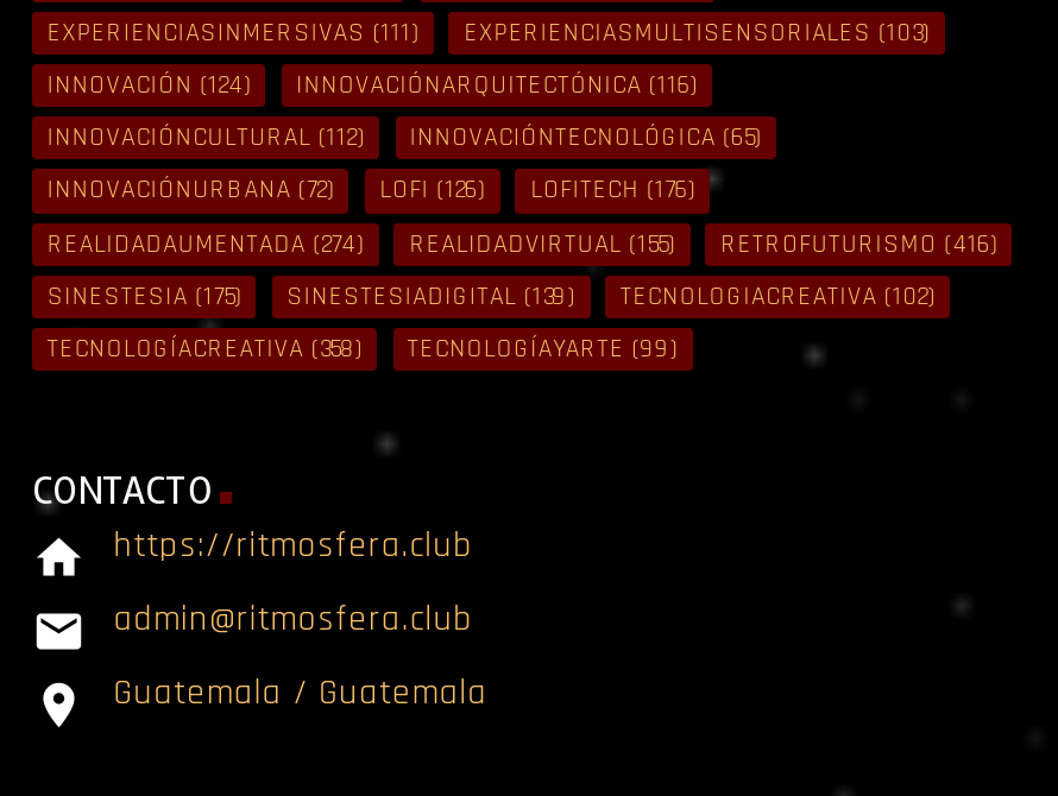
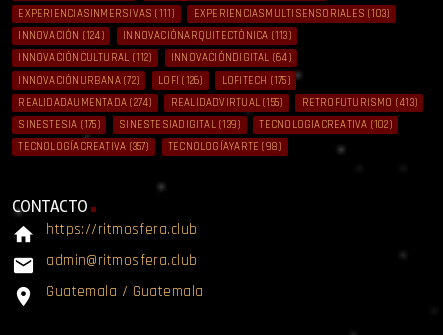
[296,69,697,103] INNOVACIÓNARQUITECTÓNICA (116) -> [123,29,291,43] INNOVACIÓNARQUITECTÓNICA (113)
[410,122,761,155] INNOVACIÓNTECNOLÓGICA (65) -> [171,51,291,65] INNOVACIÓNDIGITAL (64)
[47,175,695,208] INNOVACIÓNURBANA (72) LOFI (126) LOFITECH (176) -> [18,73,290,87] INNOVACIÓNURBANA (72) LOFI (126) LOFITECH (175)
[721,227,997,261] RETROFUTURISMO (416) -> [302,96,417,110] RETROFUTURISMO (413)
[47,333,362,366] TECNOLOGÍACREATIVA (358) -> [18,140,149,154] TECNOLOGÍACREATIVA (357)
[408,333,677,366] TECNOLOGÍAYARTE (99) -> [168,140,281,154] TECNOLOGÍAYARTE (98)

